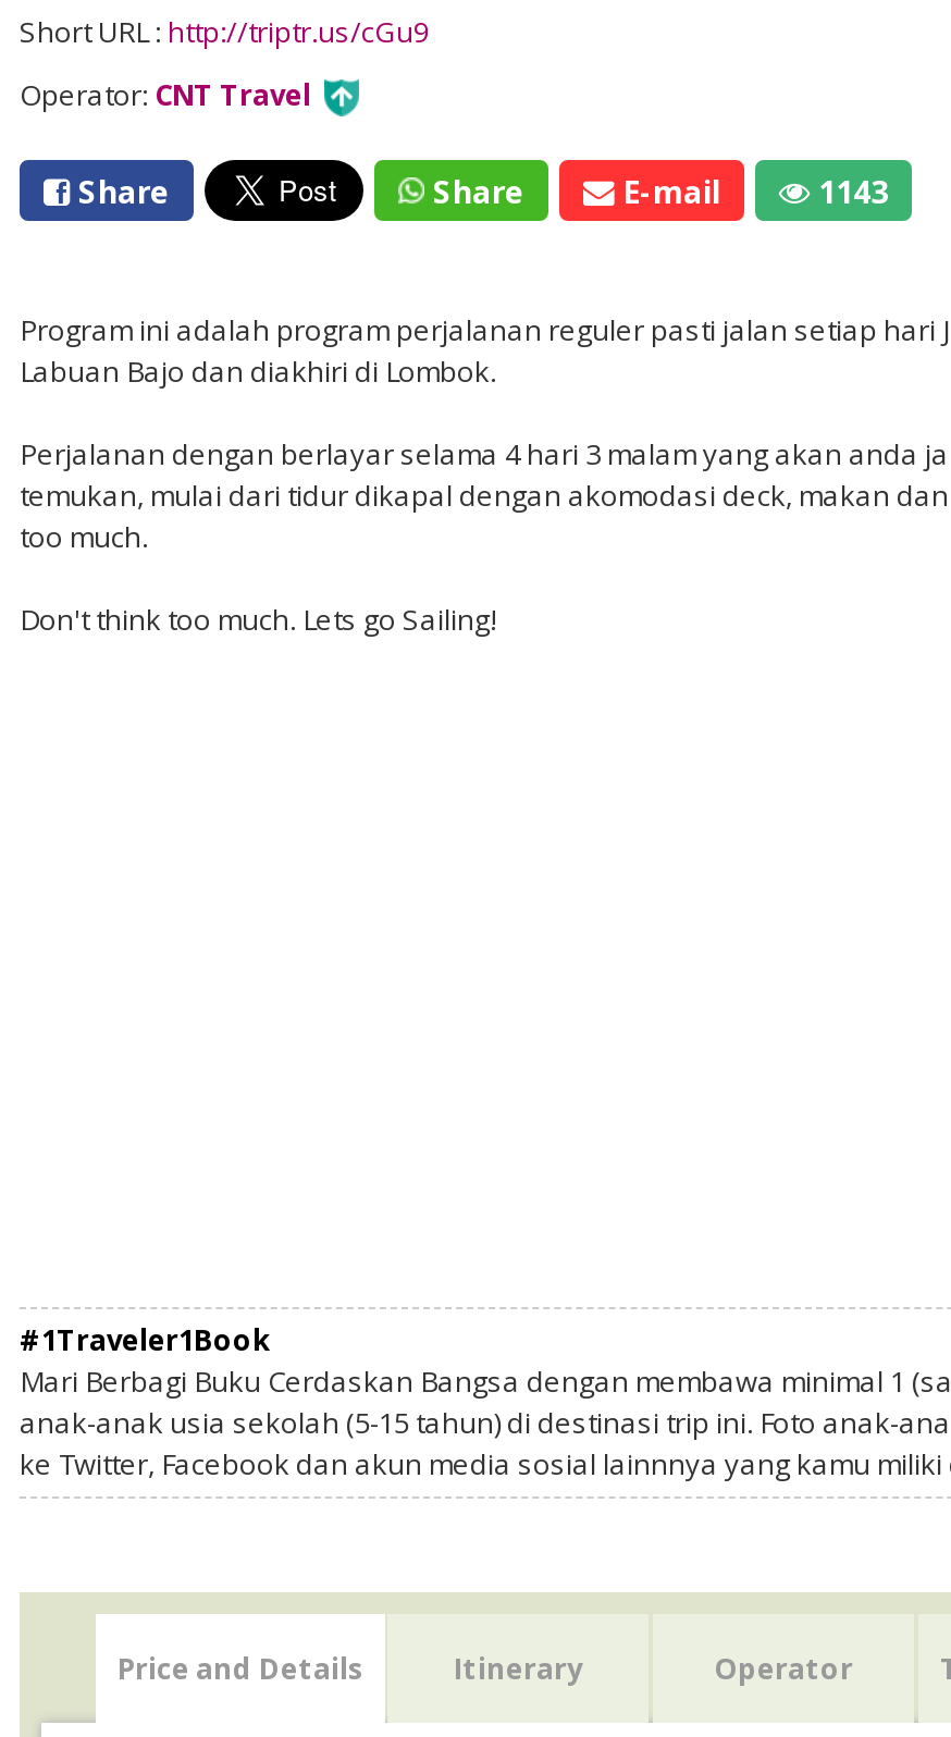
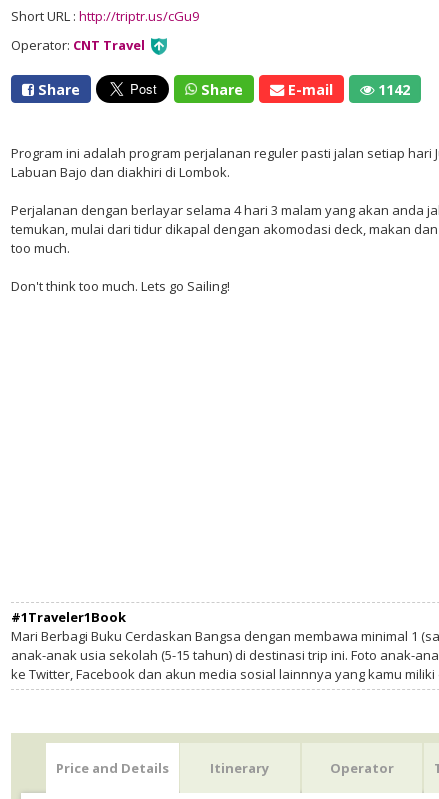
[810,170,888,211] 1143 -> [374,79,410,98] 1142

